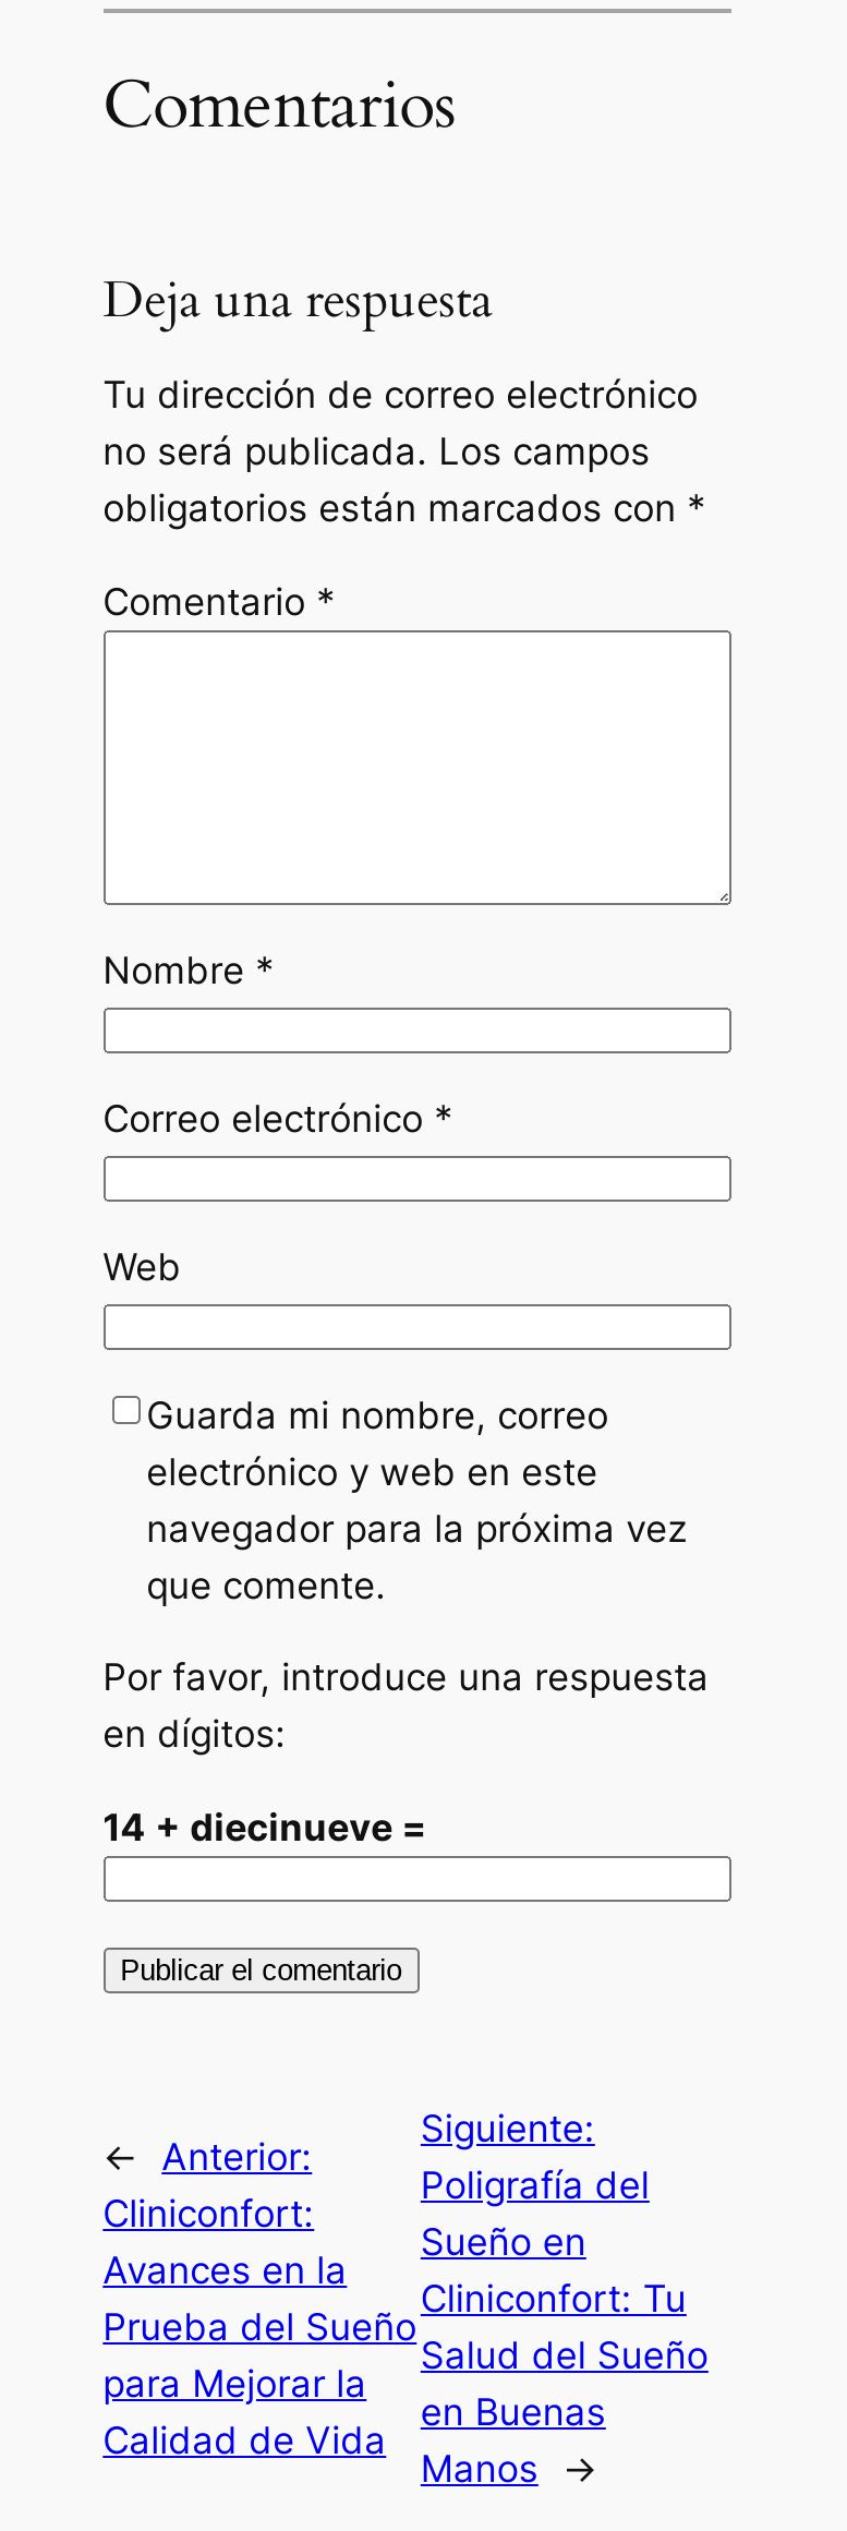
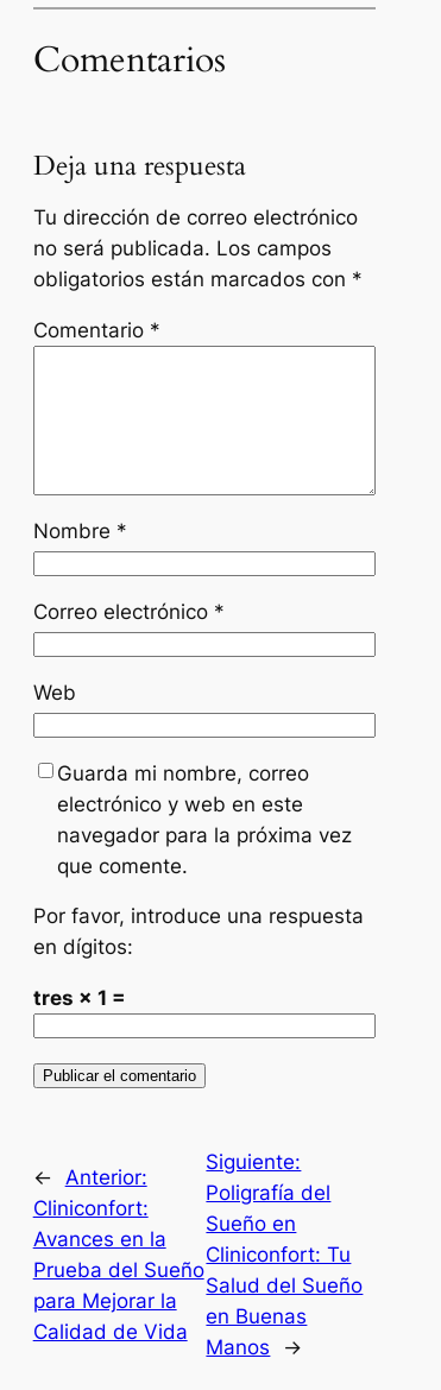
[103,1806,428,1850] 14 + diecinueve = -> [33,986,126,1010] tres × 1 =

